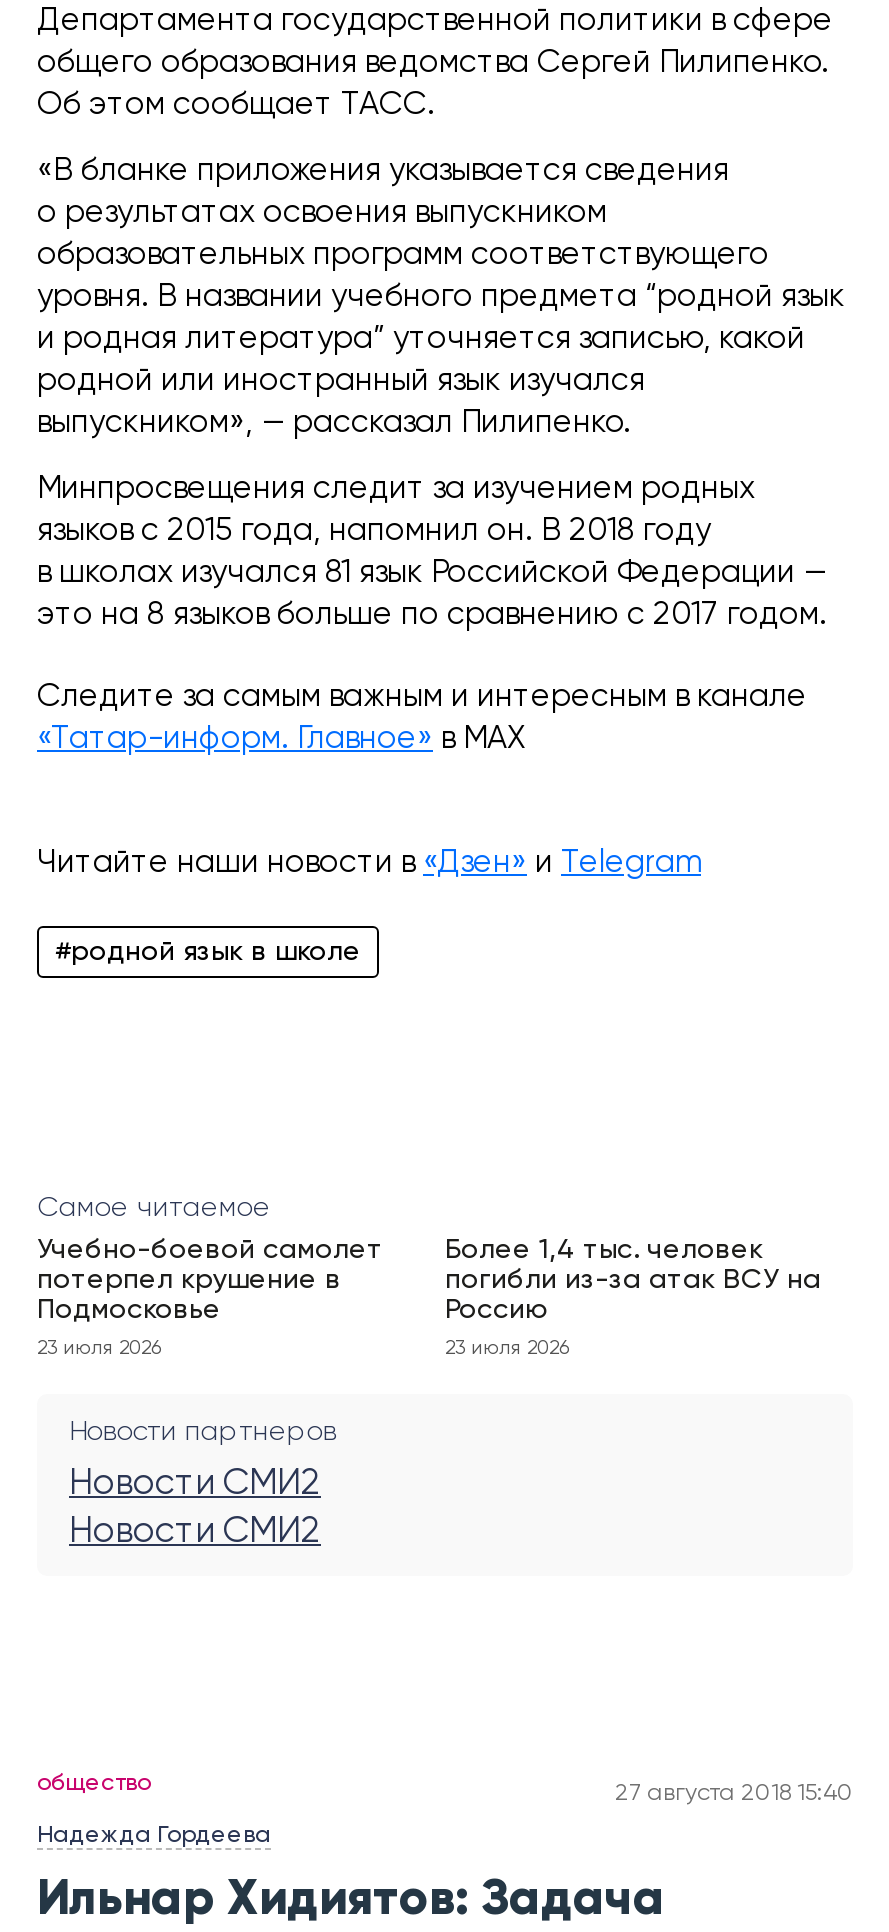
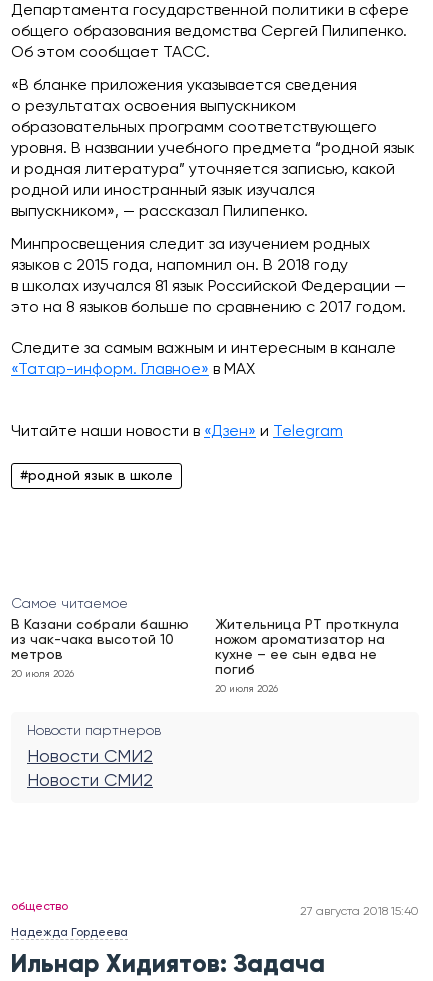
[37,1236,383,1324] Учебно-боевой самолет | потерпел крушение в | Подмосковье -> [11,618,189,662] В Казани собрали башню | из чак-чака высотой 10 | метров
[445,1236,821,1324] Более 1,4 тыс. человек | погибли из-за атак ВСУ на | Россию -> [215,618,399,677] Жительница РТ проткнула | ножом ароматизатор на | кухне – ее сын едва не | погиб
[37,1338,161,1358] 23 июля 2026 -> [11,669,74,679] 20 июля 2026
[445,1338,569,1358] 23 июля 2026 -> [215,684,278,694] 20 июля 2026

